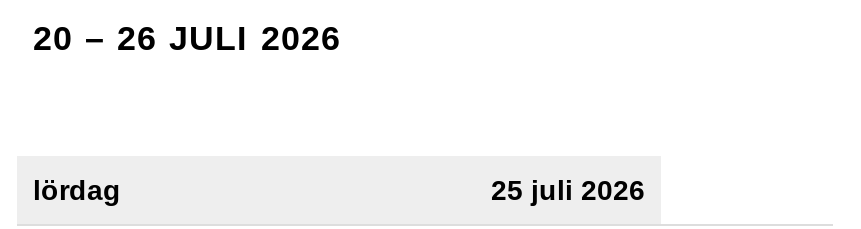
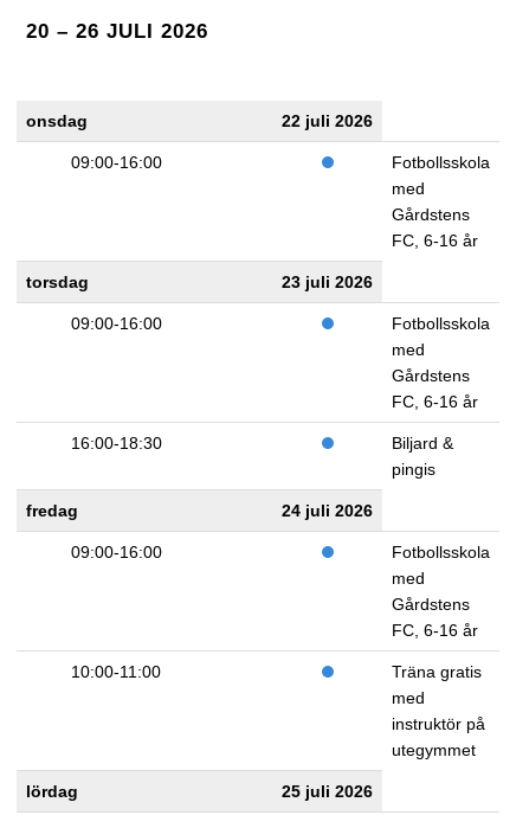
none -> [26,111,490,759] onsdag | 22 juli 2026 | 09:00-16:00 | Fotbollsskola | med | Gårdstens | FC, 6-16 år | torsdag | 23 juli 2026 | 09:00-16:00 | Fotbollsskola | med | Gårdstens | FC, 6-16 år | 16:00-18:30 | Biljard & | pingis | fredag | 24 juli 2026 | 09:00-16:00 | Fotbollsskola | med | Gårdstens | FC, 6-16 år | 10:00-11:00 | Träna gratis | med | instruktör på | utegymmet

